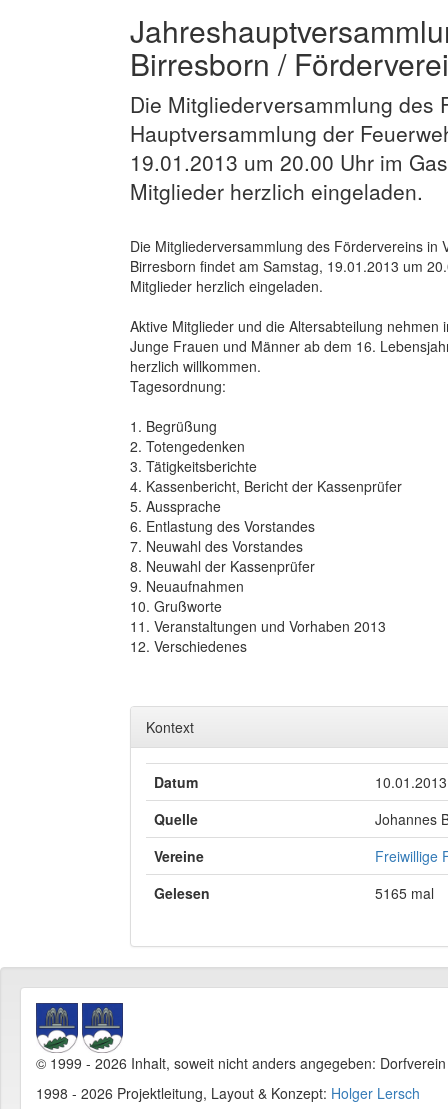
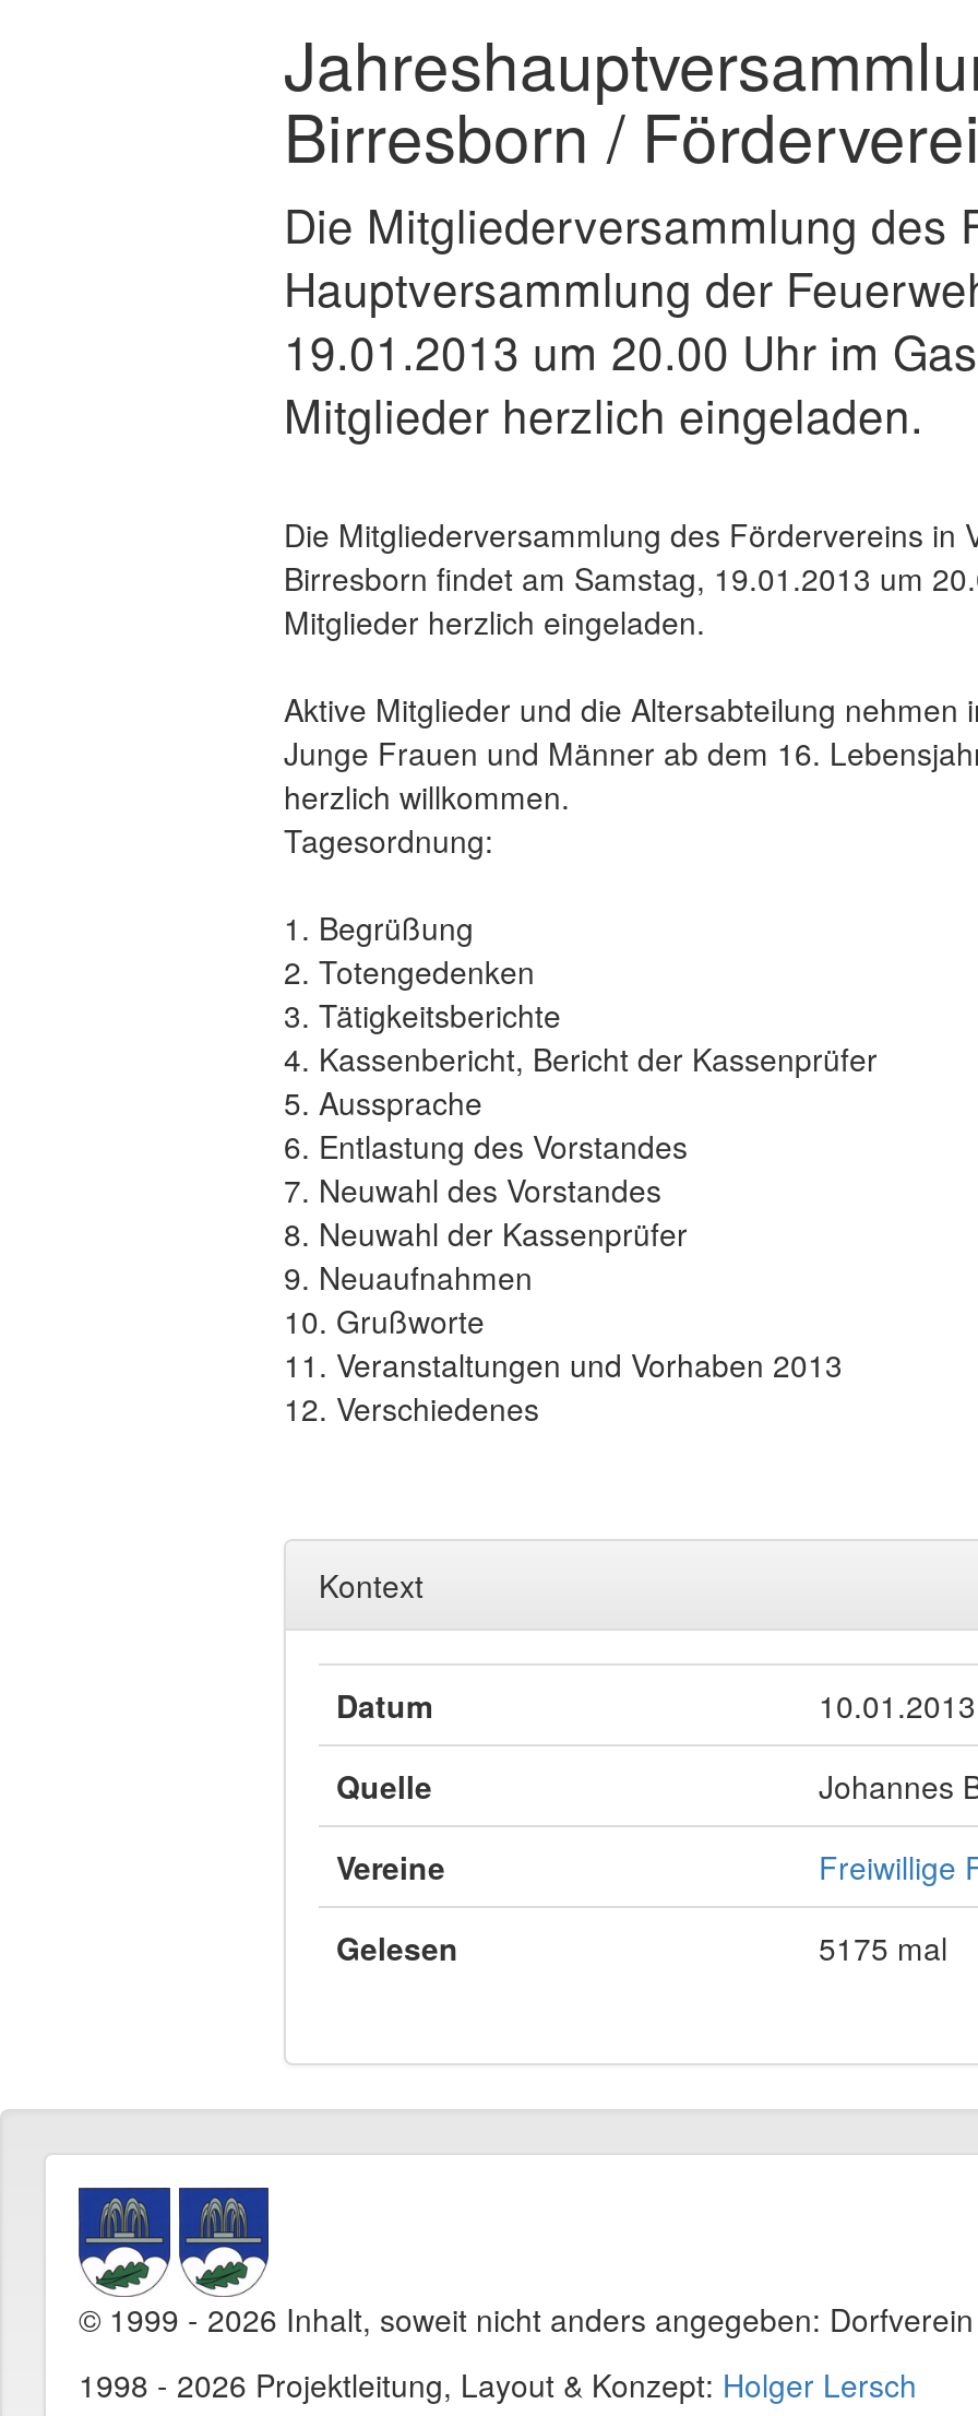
[375,883,434,903] 5165 mal -> [819,1926,947,1969] 5175 mal

